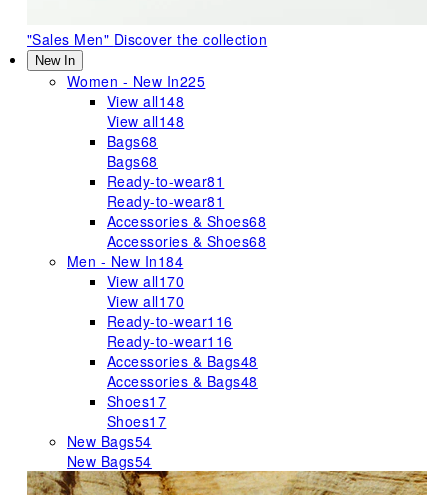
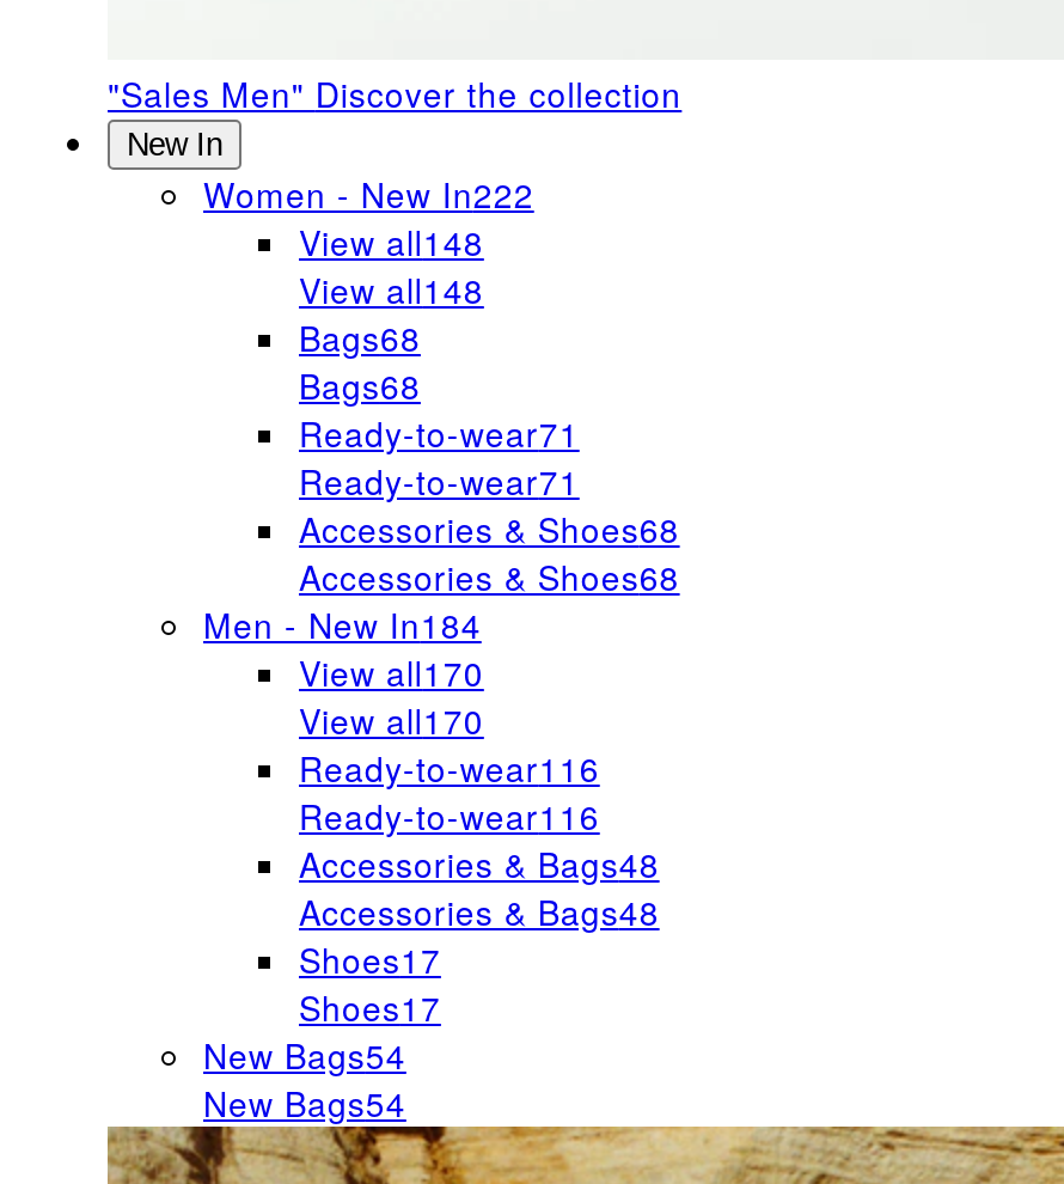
[67,71,205,91] Women - New In225 -> [203,170,534,218] Women - New In222
[107,171,224,191] Ready-to-wear81 -> [299,409,580,457] Ready-to-wear71
[107,191,224,211] Ready-to-wear81 -> [299,457,580,505] Ready-to-wear71

